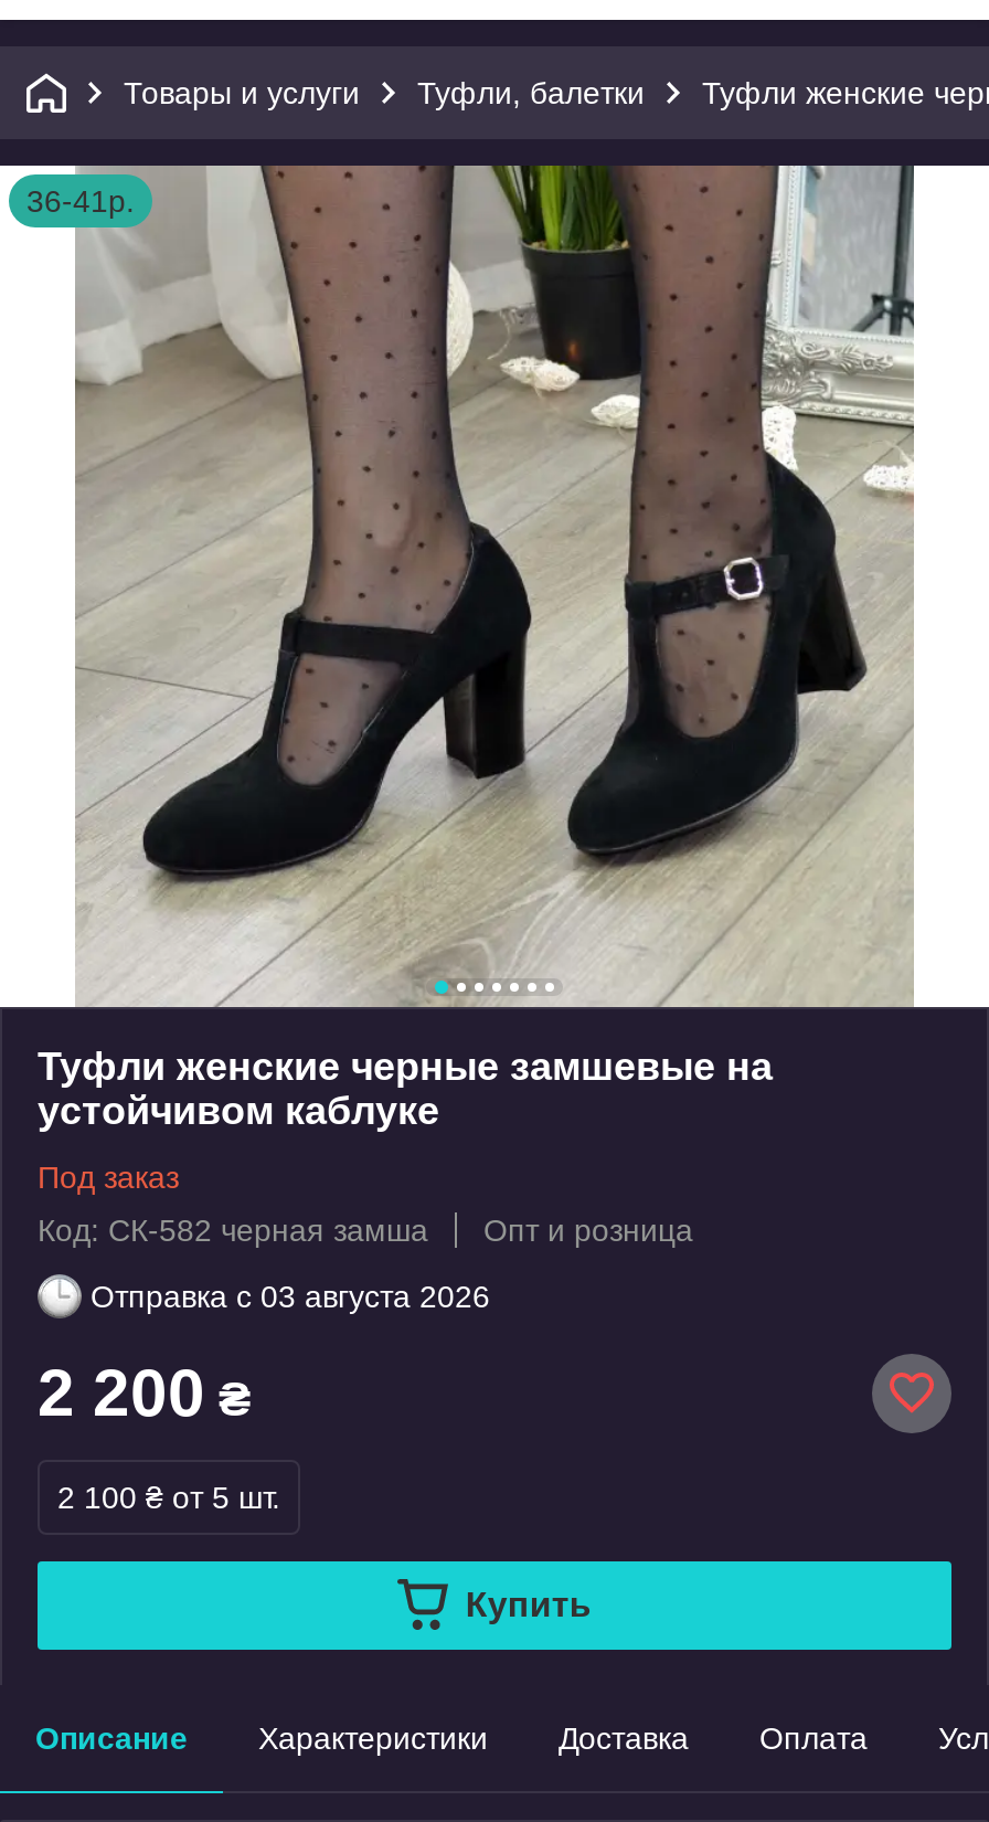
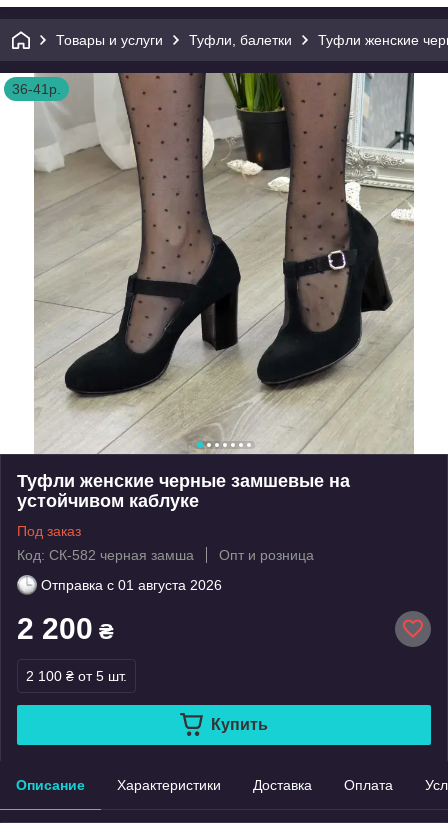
[91,1278,490,1314] Отправка с 03 августа 2026 -> [41,577,222,593] Отправка с 01 августа 2026

